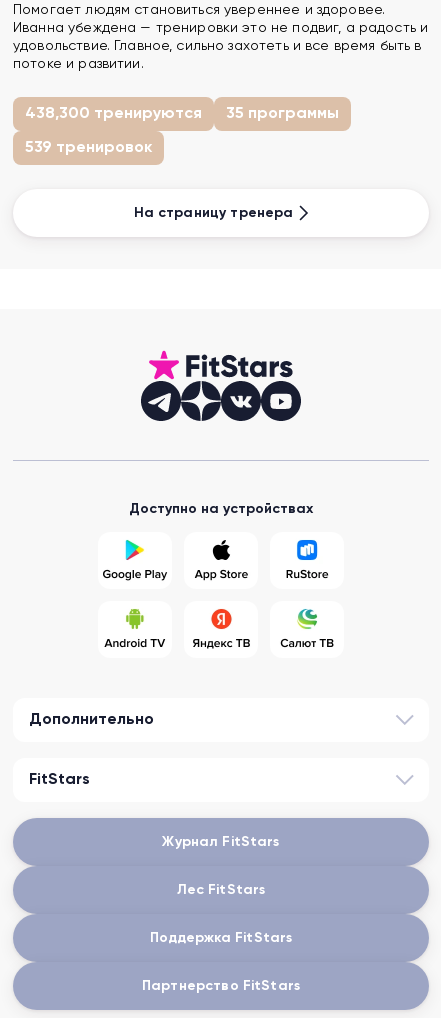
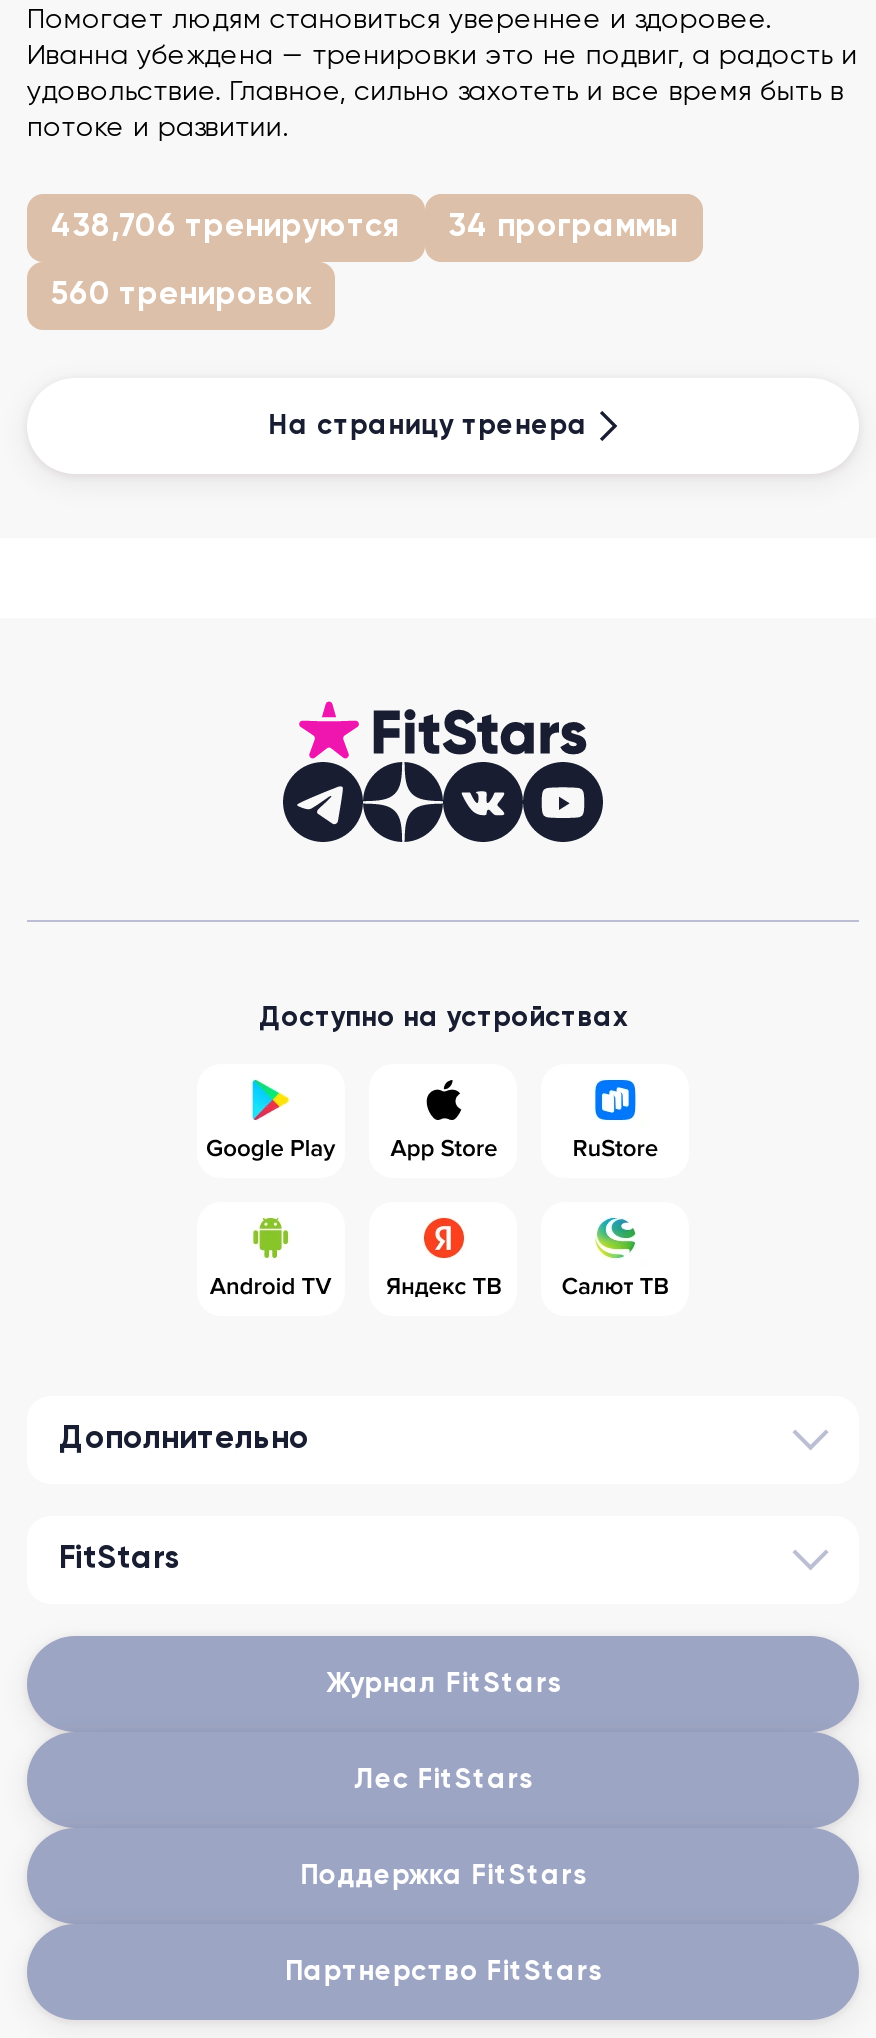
[25,106,202,122] 438,300 тренируются -> [51,212,401,244] 438,706 тренируются
[226,106,339,122] 35 программы -> [449,212,679,244] 34 программы
[25,140,152,156] 539 тренировок -> [51,280,311,312] 560 тренировок

